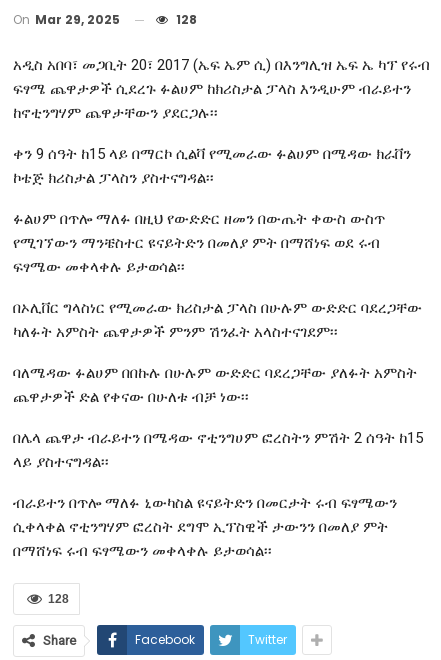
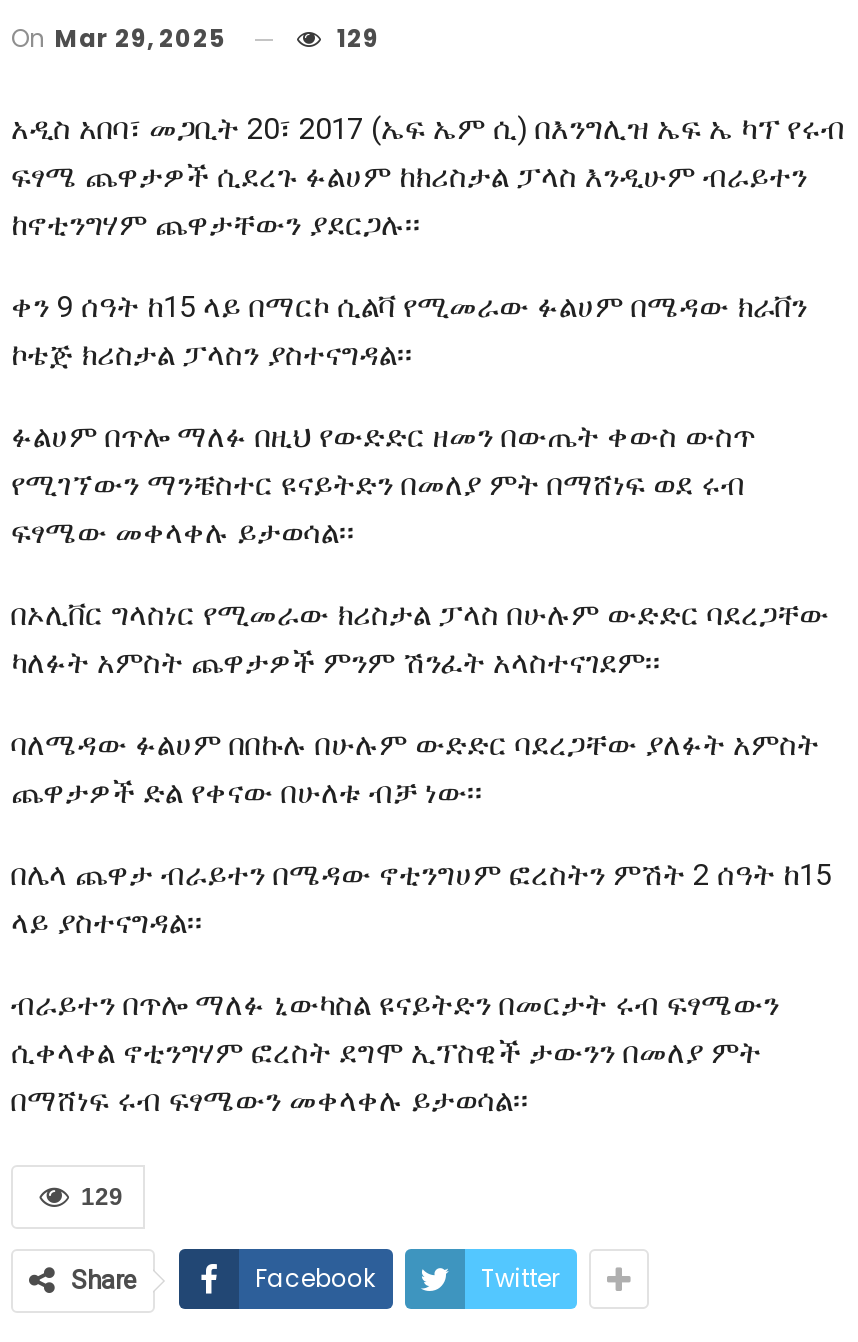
[176,11,197,28] 128 -> [337,20,379,54] 129
[48,592,69,606] 128 -> [81,1182,123,1210] 129

